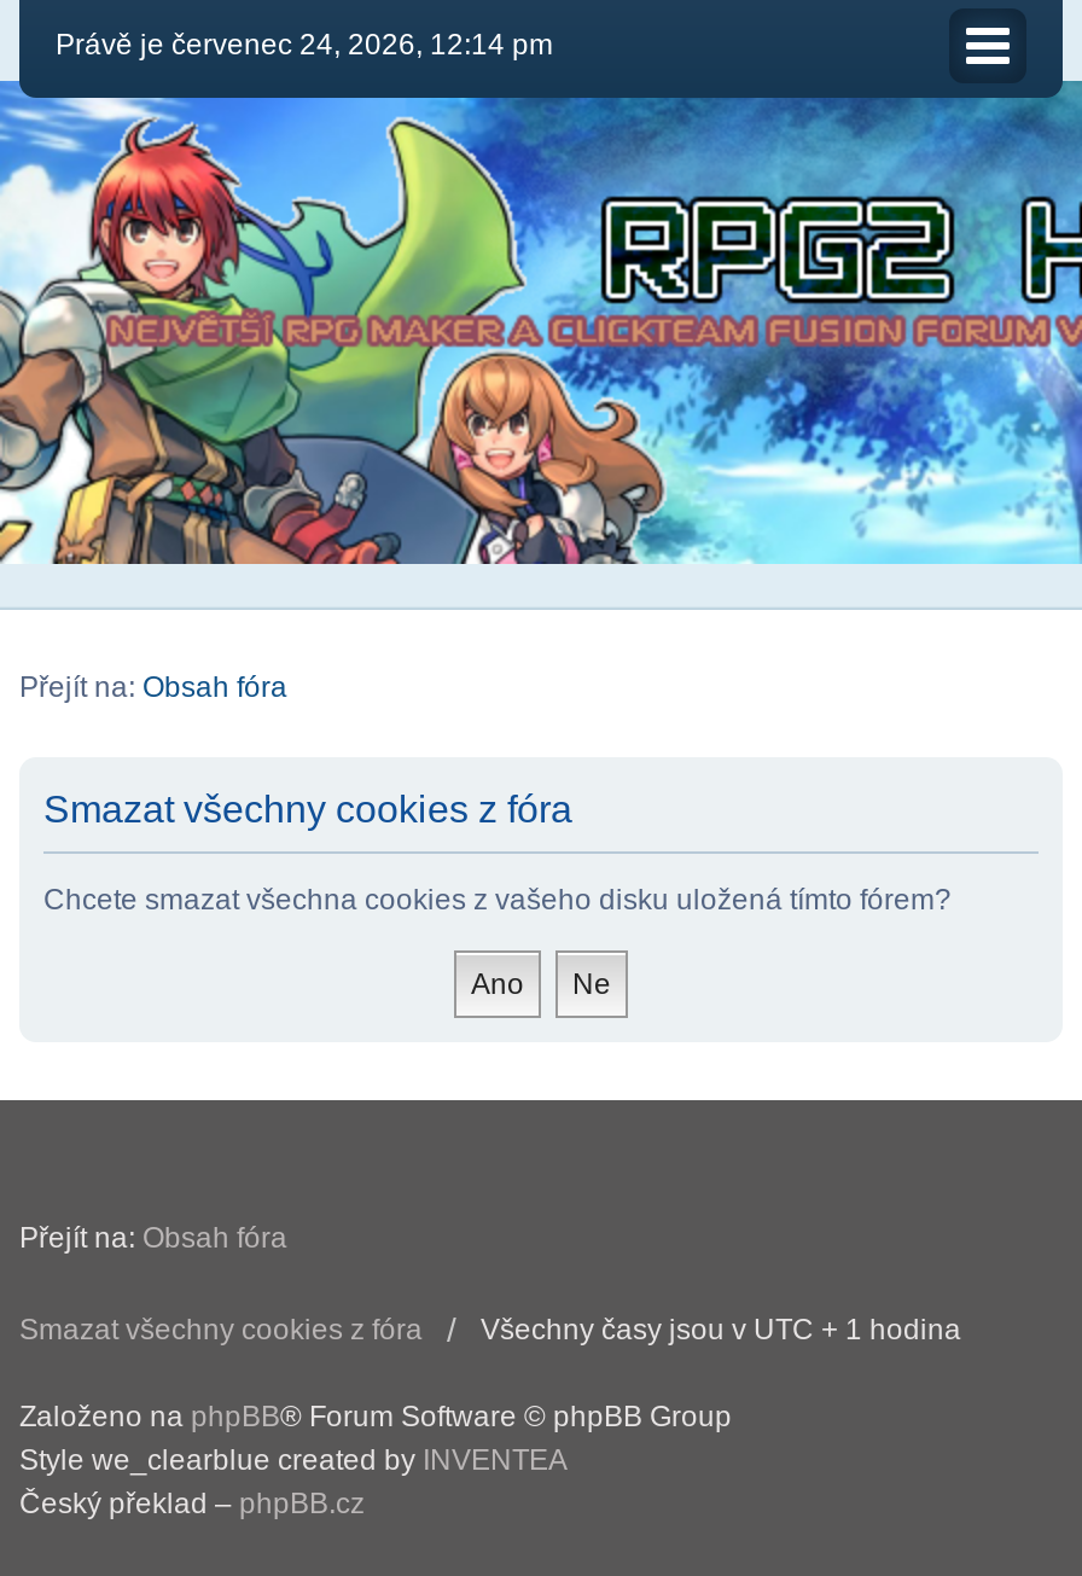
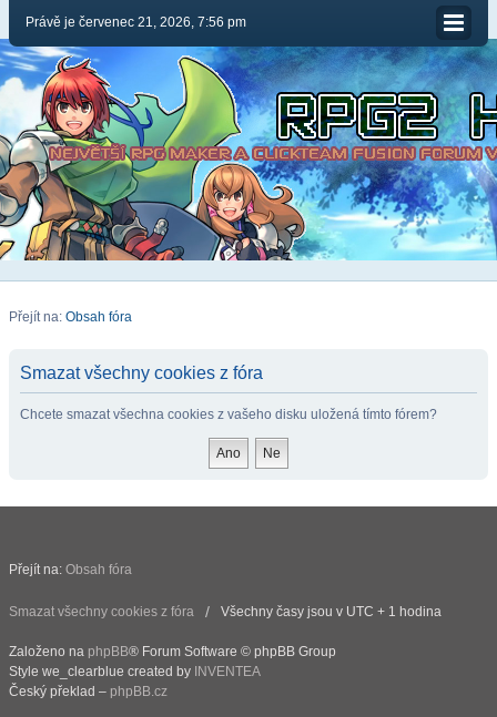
[56,28,553,62] Právě je červenec 24, 2026, 12:14 pm -> [26,14,246,30] Právě je červenec 21, 2026, 7:56 pm

